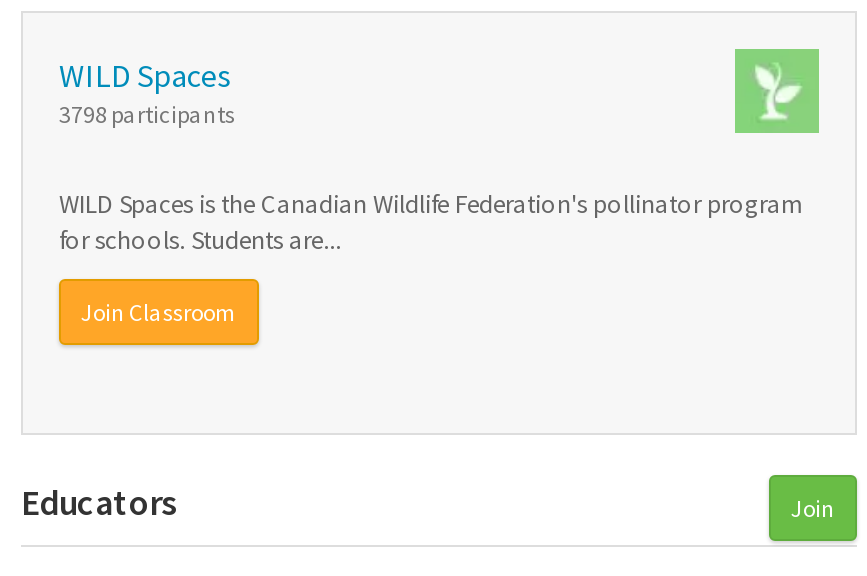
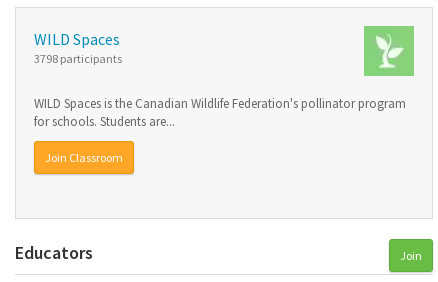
[719,49,819,149] [image] -> [363,25,415,77] [image]

